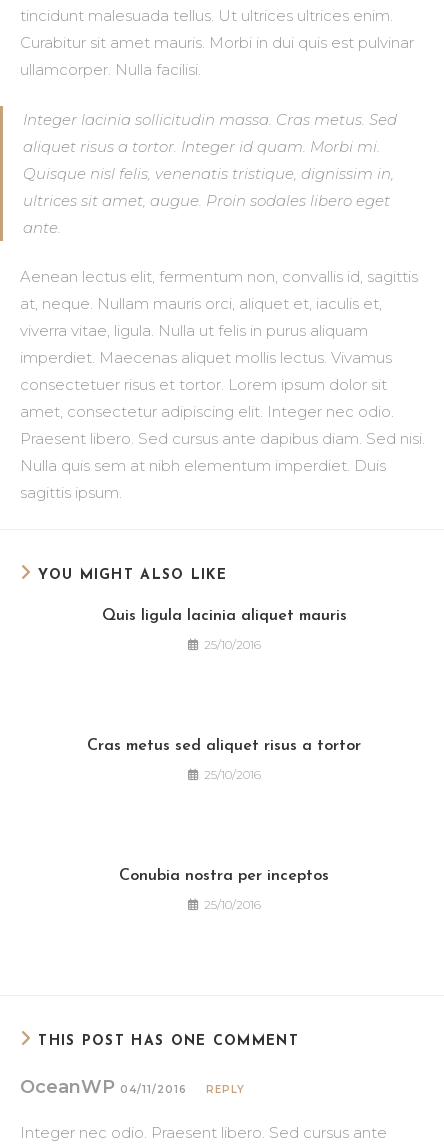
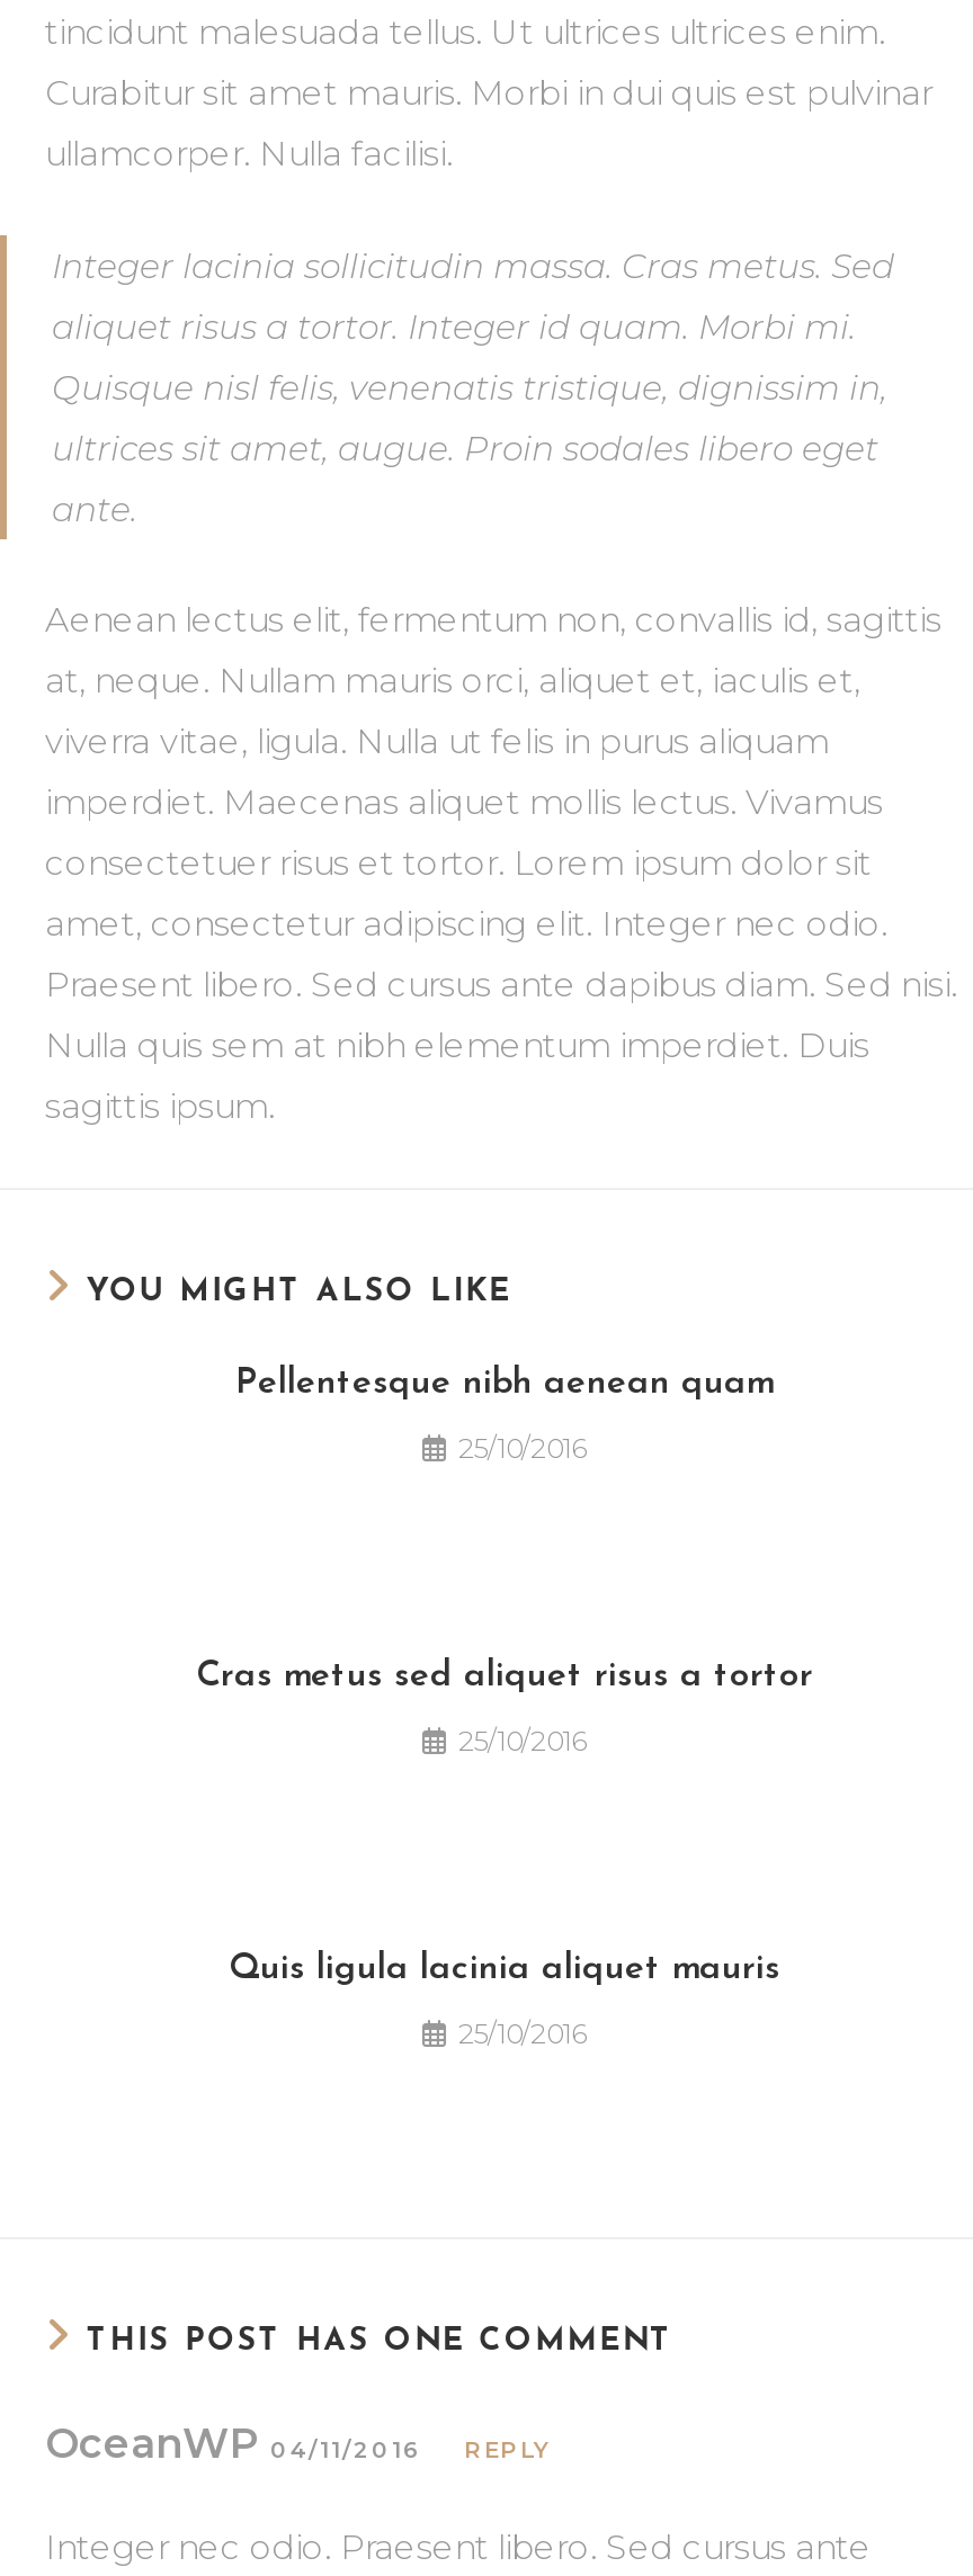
none -> [235,1365,774,1401] Pellentesque nibh aenean quam
moved [101,607,346,623] -> [229,1950,780,1986]: Quis ligula lacinia aliquet mauris
[119,867,329,883] Conubia nostra per inceptos -> none

